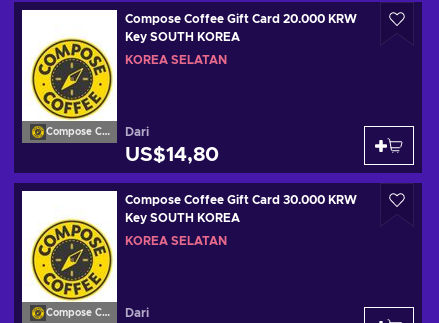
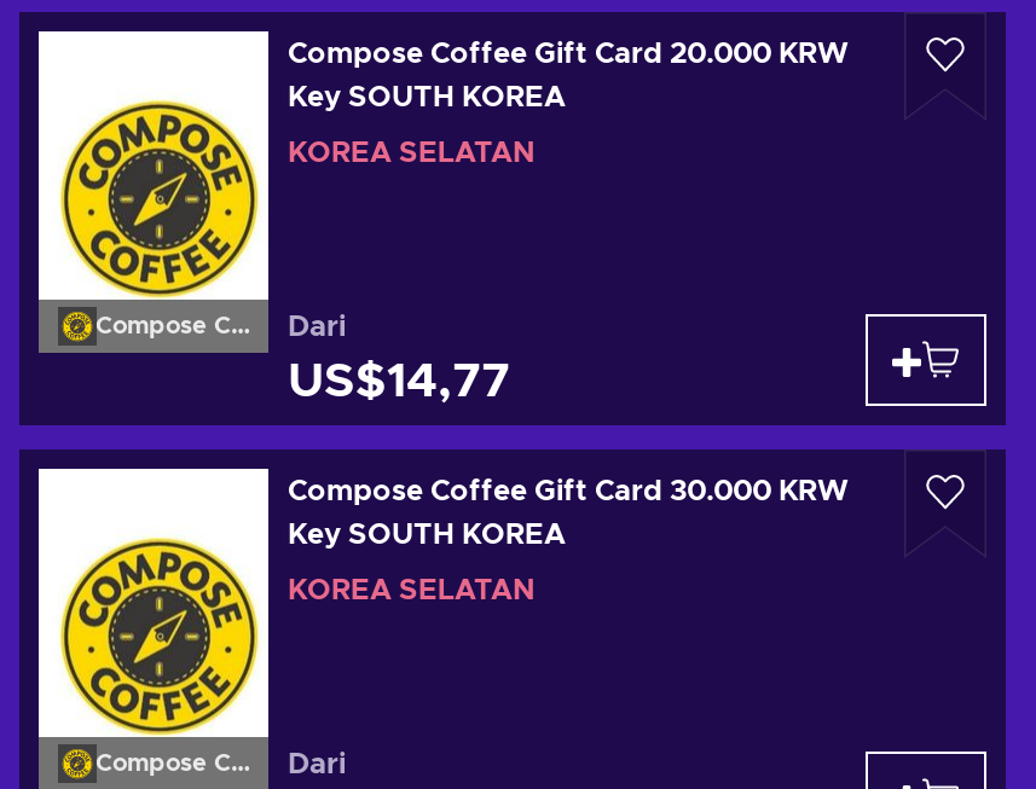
[125,145,219,165] US$14,80 -> [288,358,510,406] US$14,77

